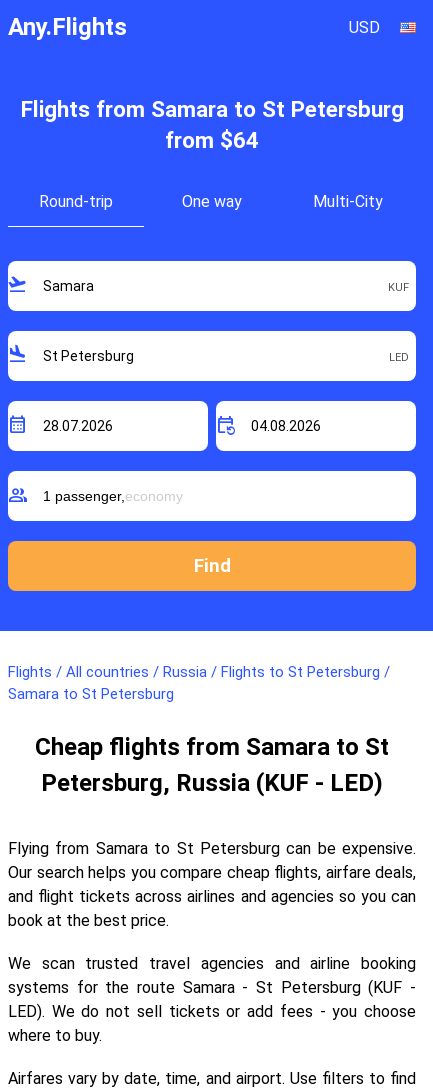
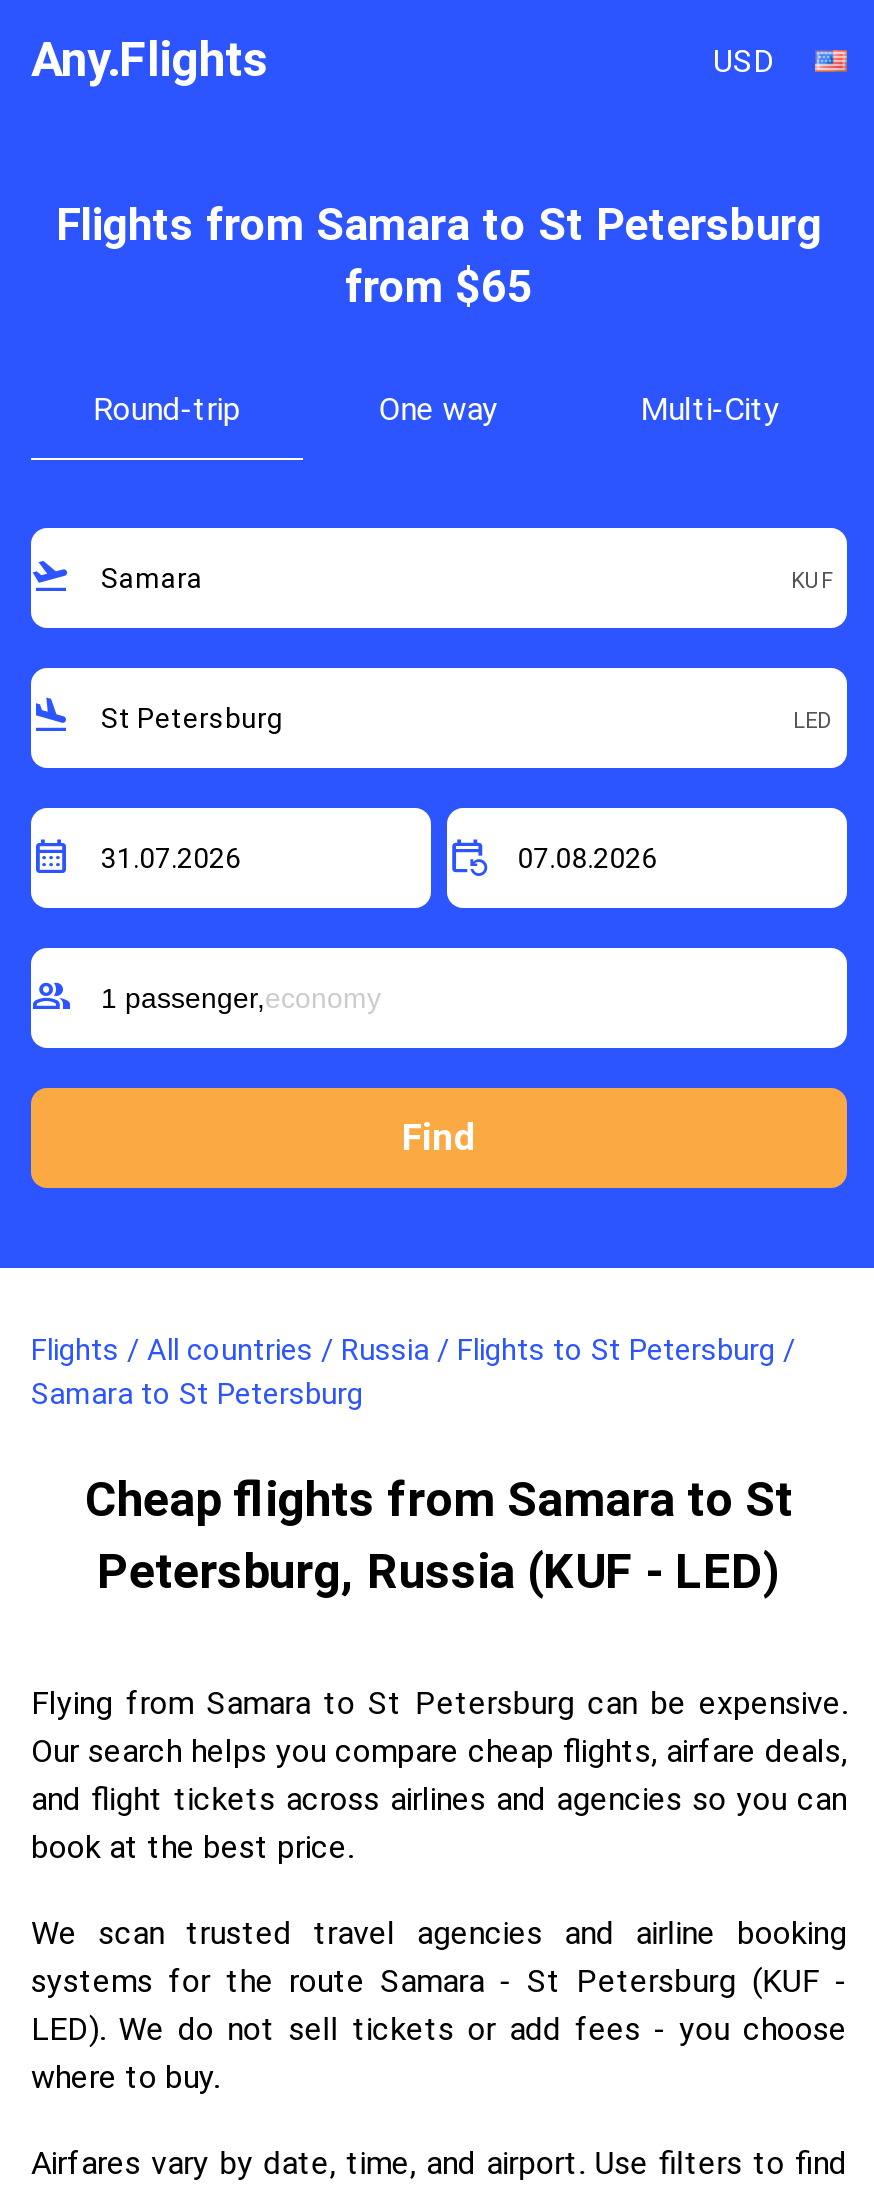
[165,127,259,153] from $64 -> [345,260,533,312] from $65

